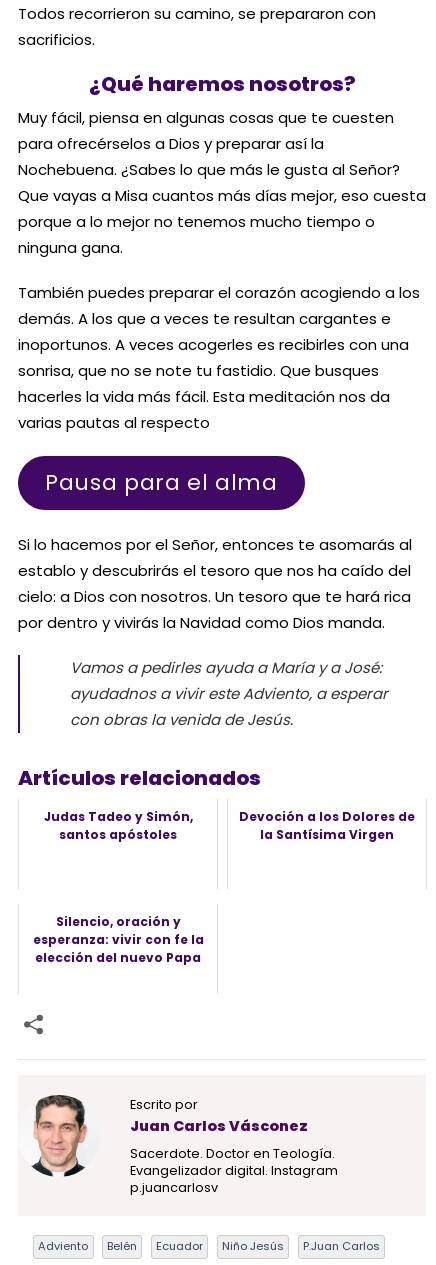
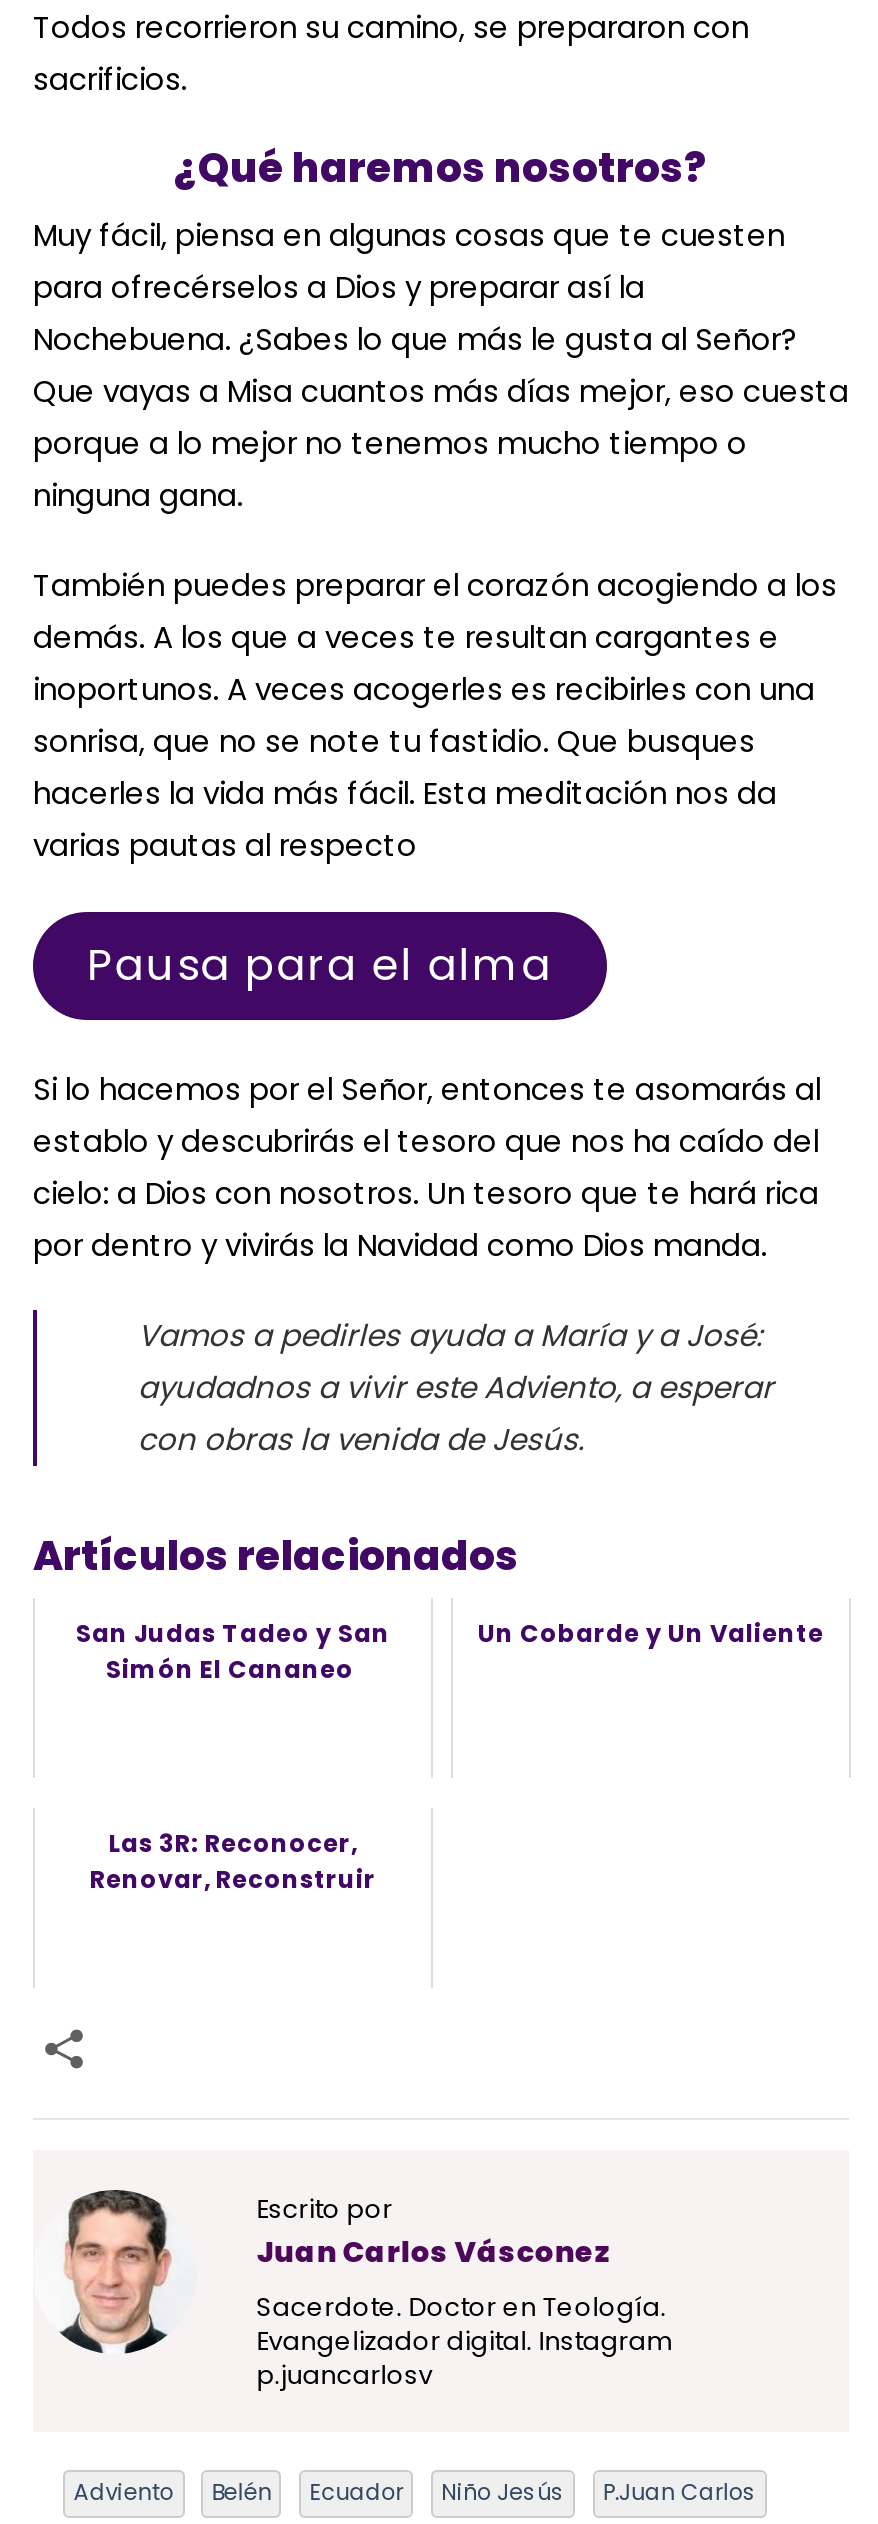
[43,808,192,843] Judas Tadeo y Simón, | santos apóstoles -> [76,1615,390,1685] San Judas Tadeo y San | Simón El Cananeo
[239,808,415,843] Devoción a los Dolores de | la Santísima Virgen -> [478,1615,824,1649] Un Cobarde y Un Valiente
[32,913,203,966] Silencio, oración y | esperanza: vivir con fe la | elección del nuevo Papa -> [90,1825,376,1895] Las 3R: Reconocer, | Renovar, Reconstruir

